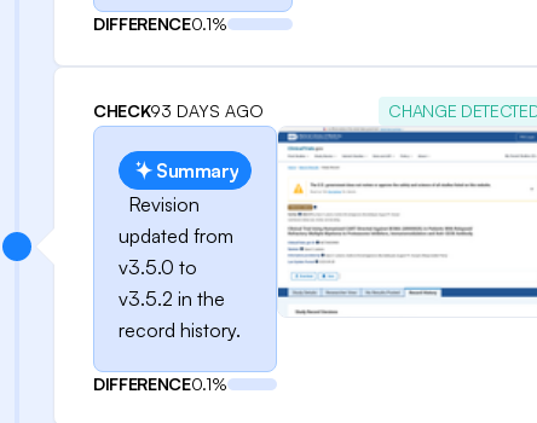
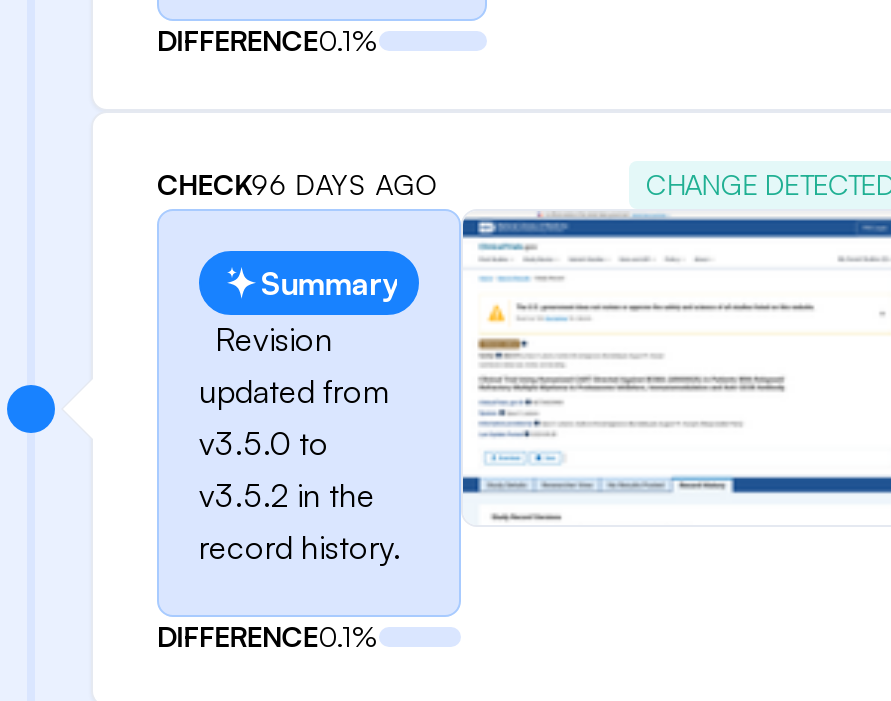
[93,100,264,121] CHECK93 DAYS AGO -> [157,167,439,201] CHECK96 DAYS AGO

